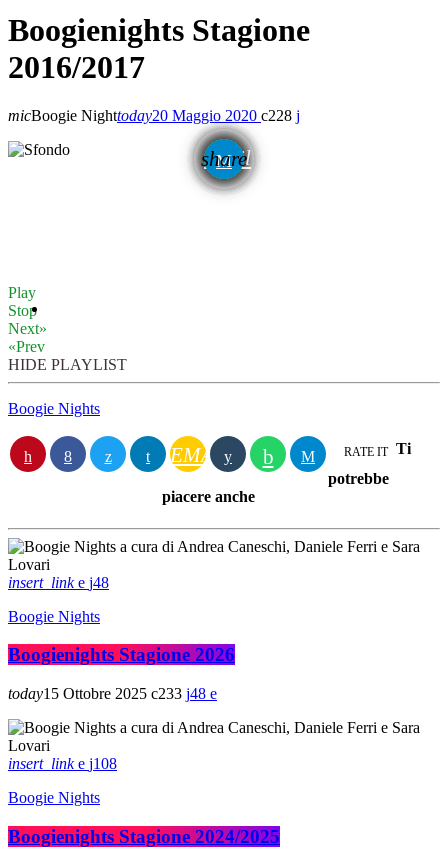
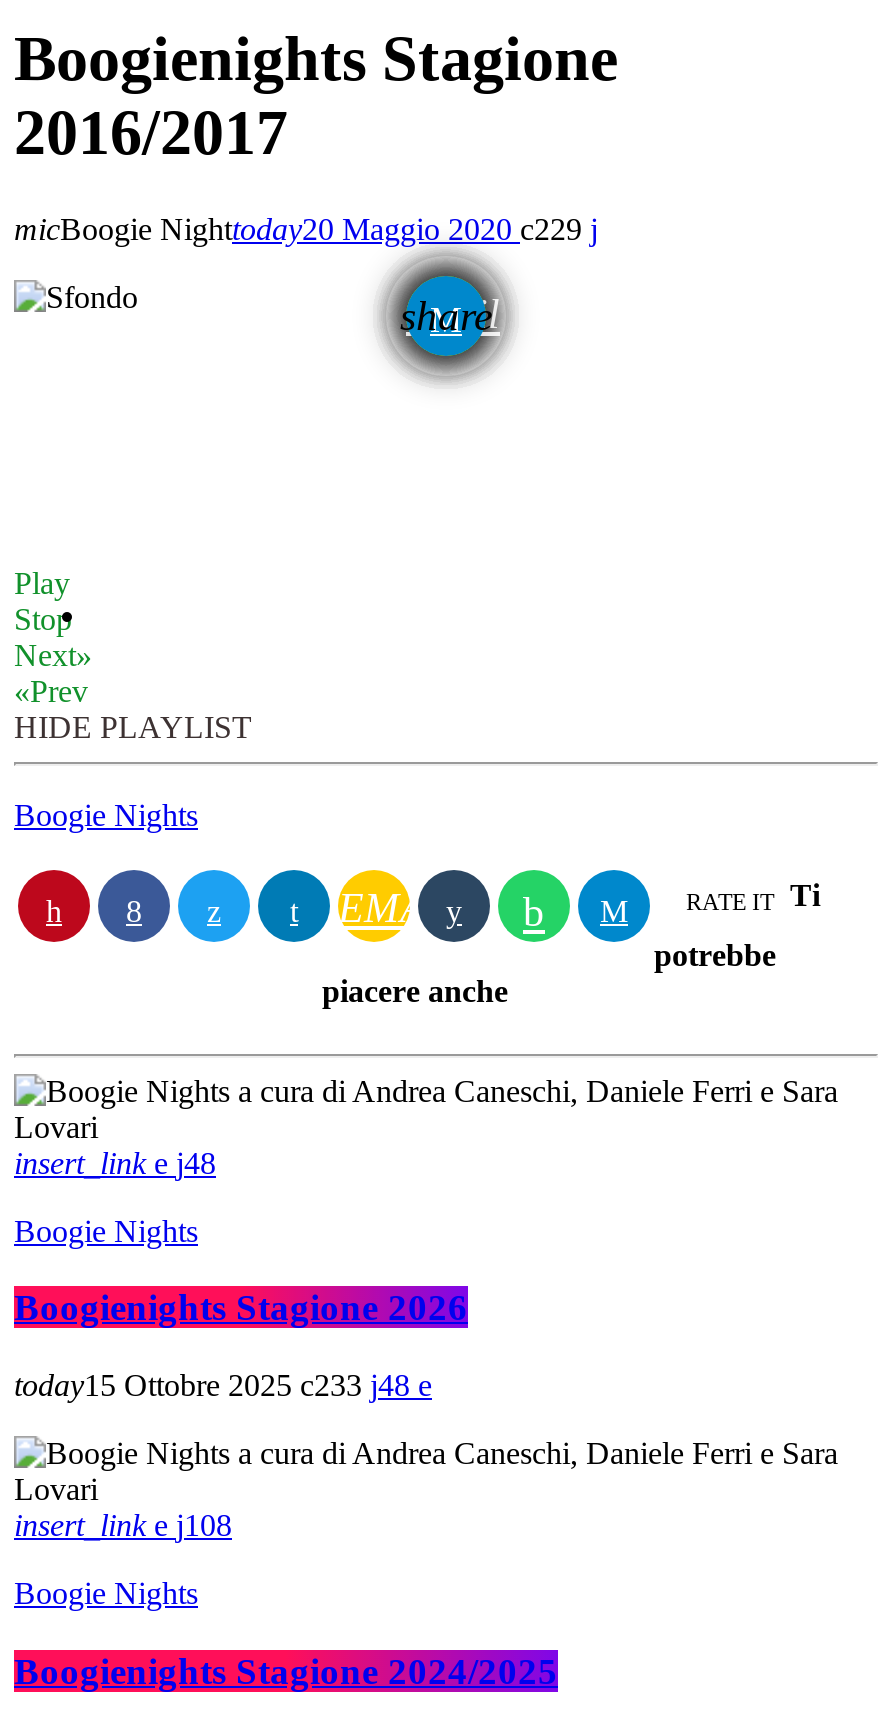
[8,107,296,124] micBoogie Nighttoday20 Maggio 2020 228 -> [14,213,590,247] micBoogie Nighttoday20 Maggio 2020 229

